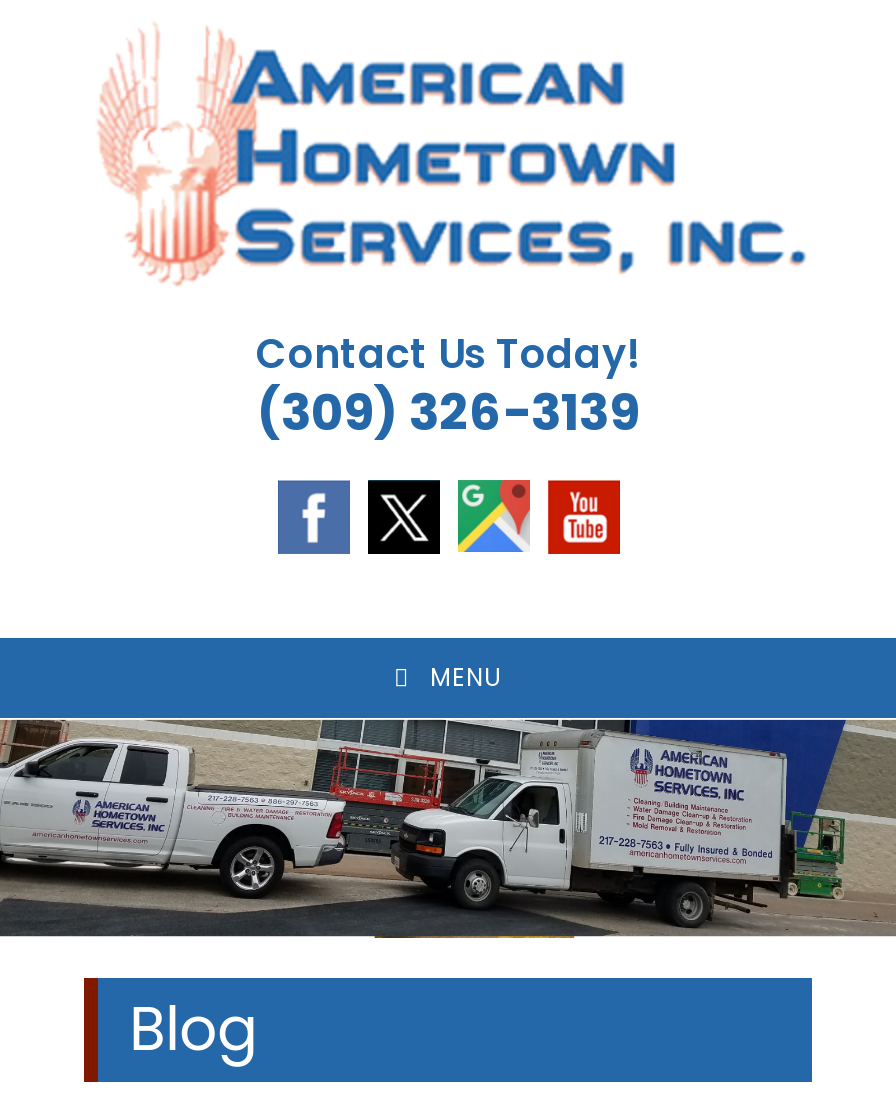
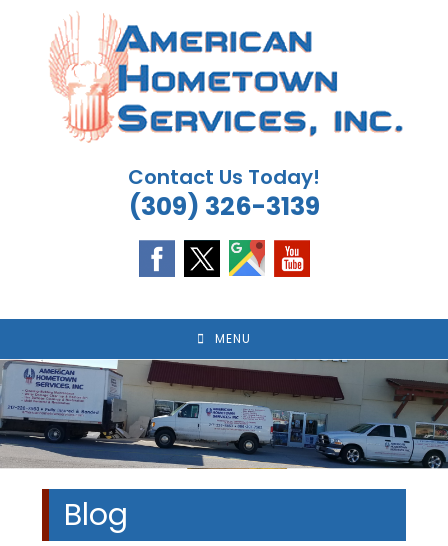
[6,718,890,938] [image] -> [3,359,445,469] [image]

